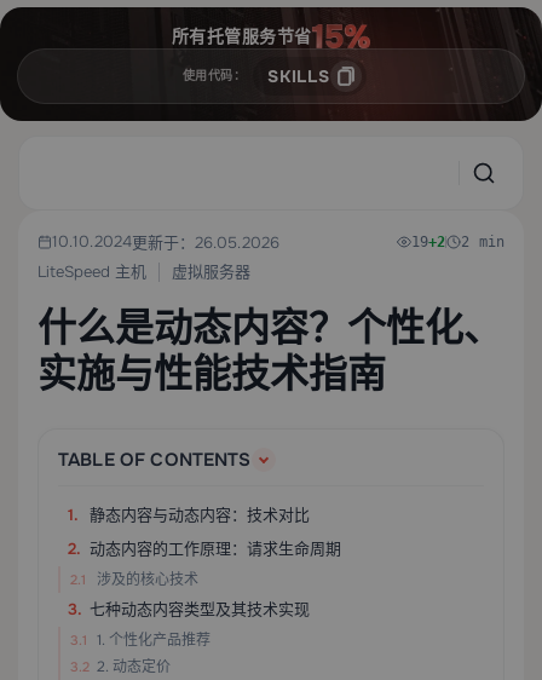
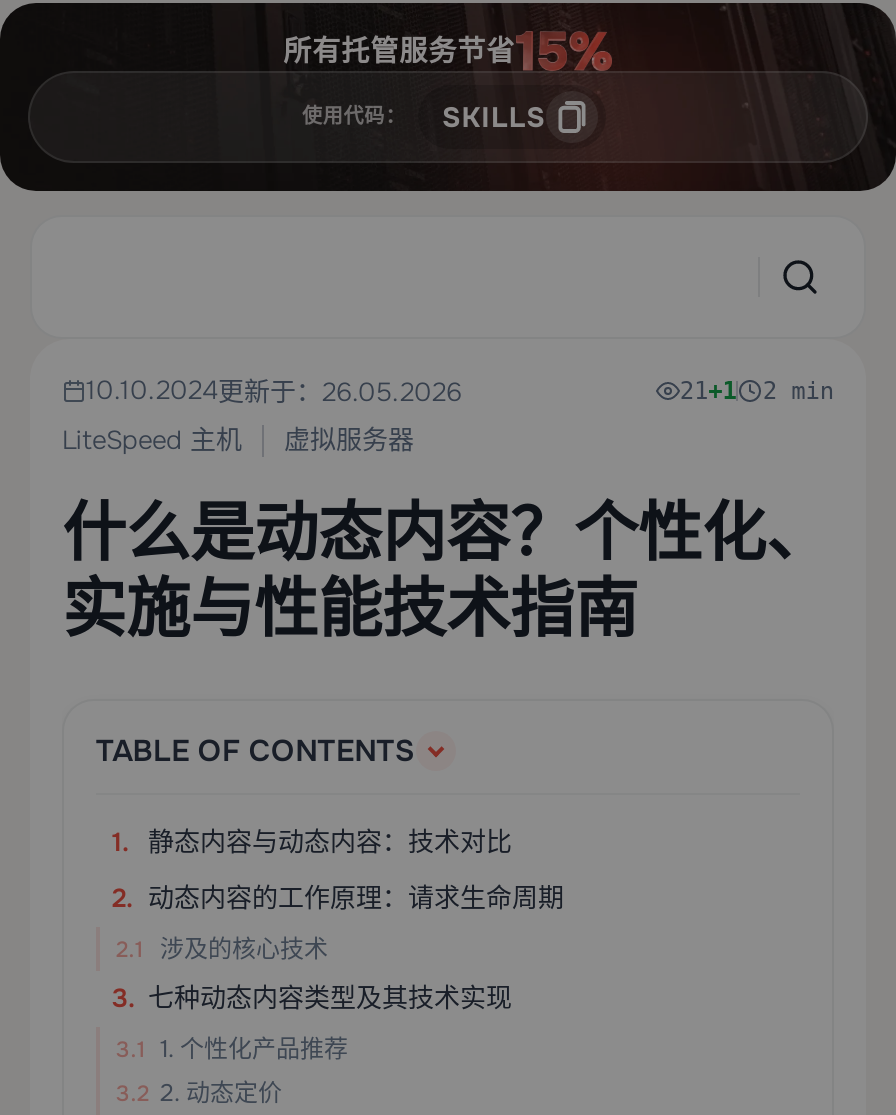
[411,233,504,250] 19+2 2 min -> [680,376,834,404] 21+1 2 min

